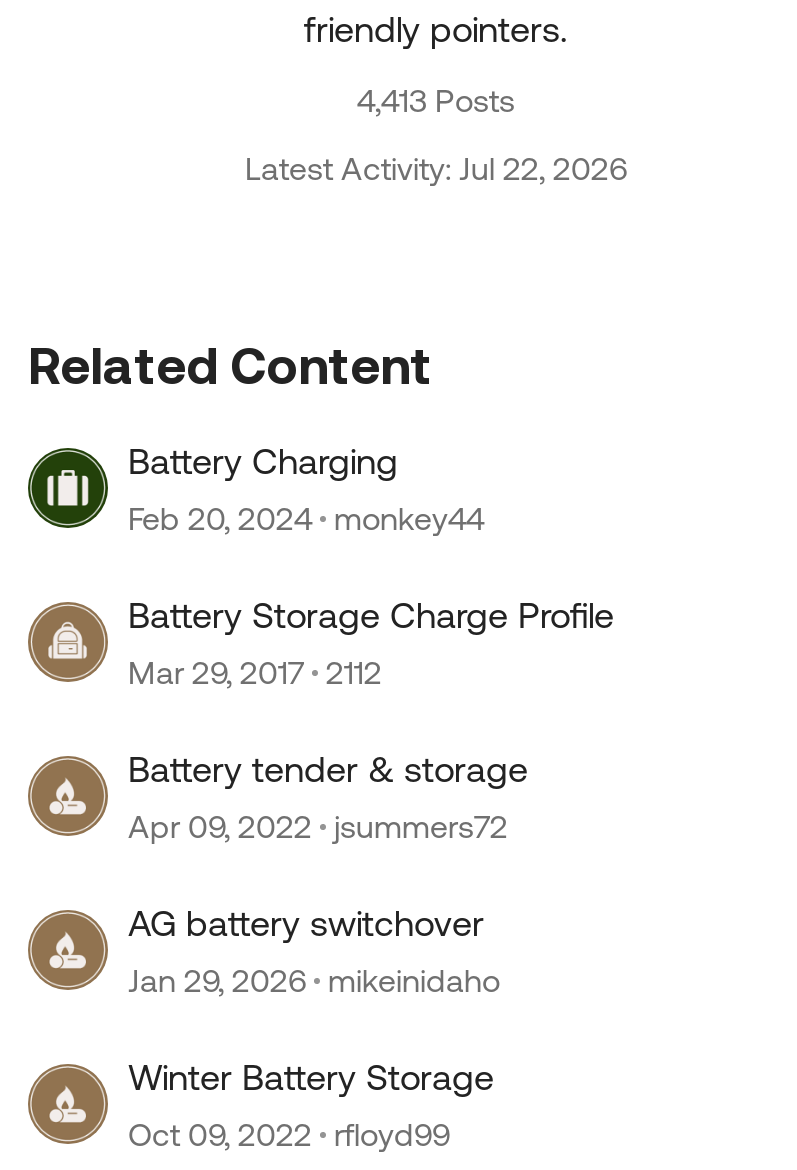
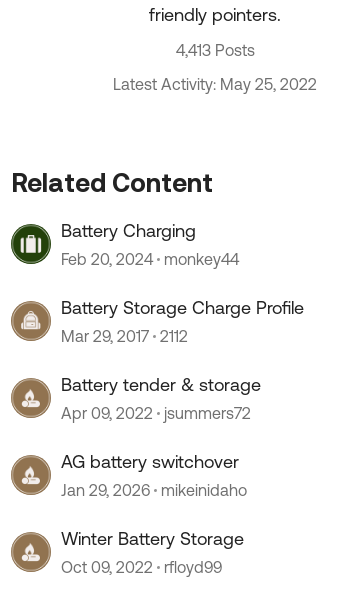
[245,150,627,186] Latest Activity: Jul 22, 2026 -> [113,75,317,93] Latest Activity: May 25, 2022

